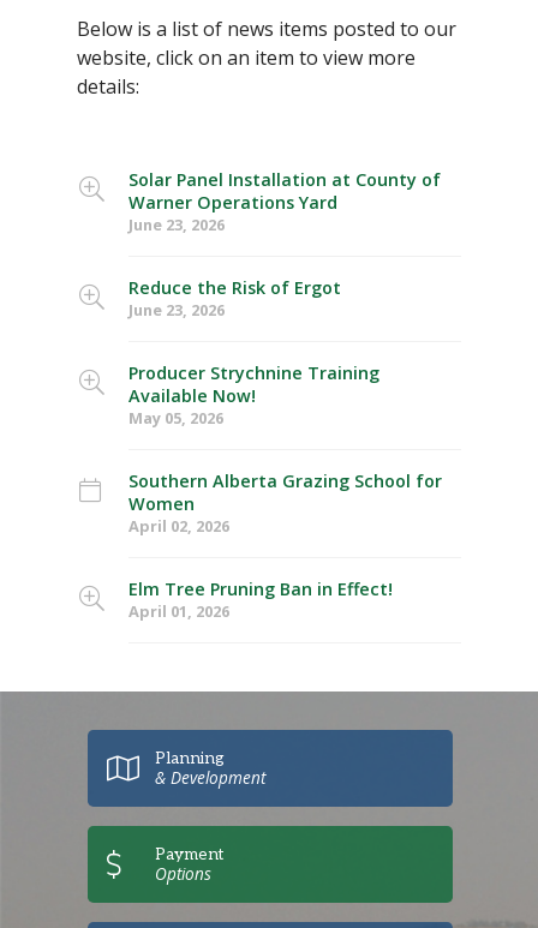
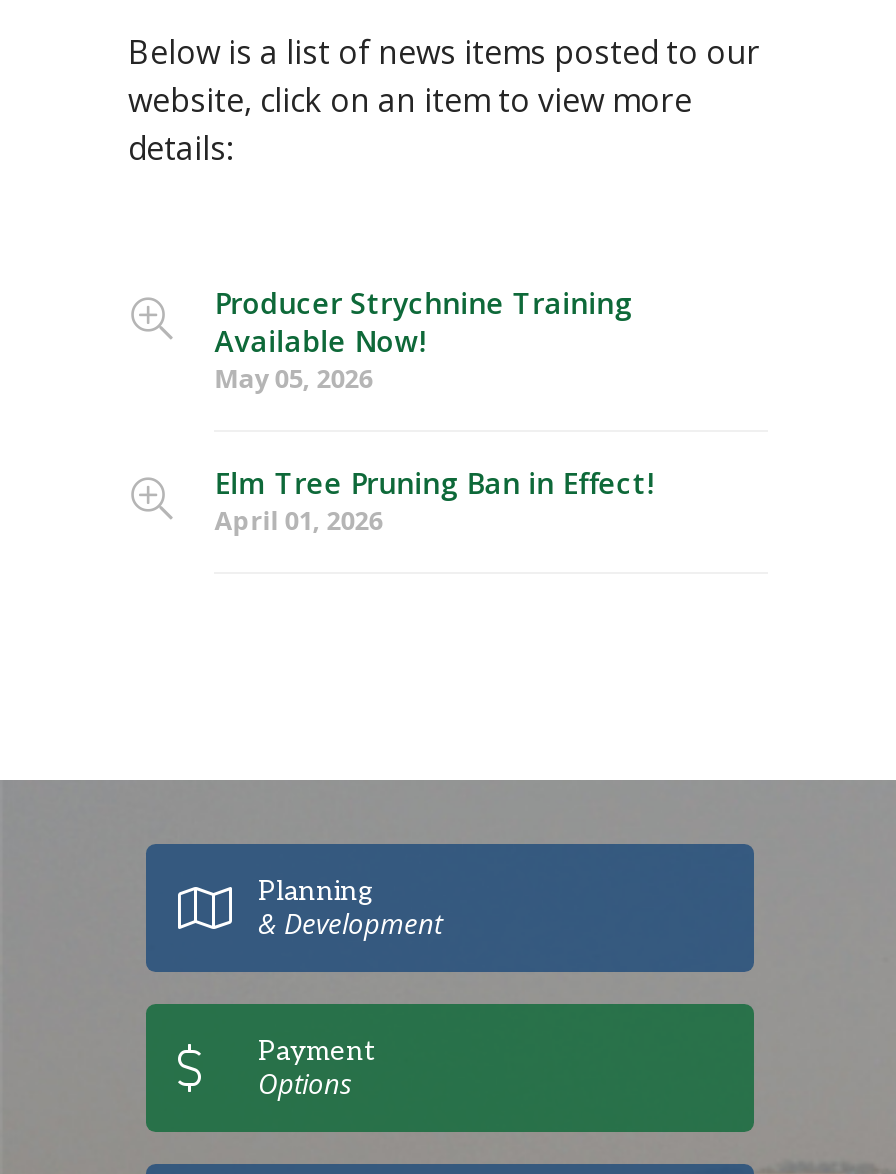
[129,168,441,321] Solar Panel Installation at County of | Warner Operations Yard | June 23, 2026 | Reduce the Risk of Ergot | June 23, 2026 -> none
[129,470,442,537] Southern Alberta Grazing School for | Women | April 02, 2026 -> none
moved [129,578,393,622] -> [214,464,654,538]: Elm Tree Pruning Ban in Effect! | April 01, 2026

